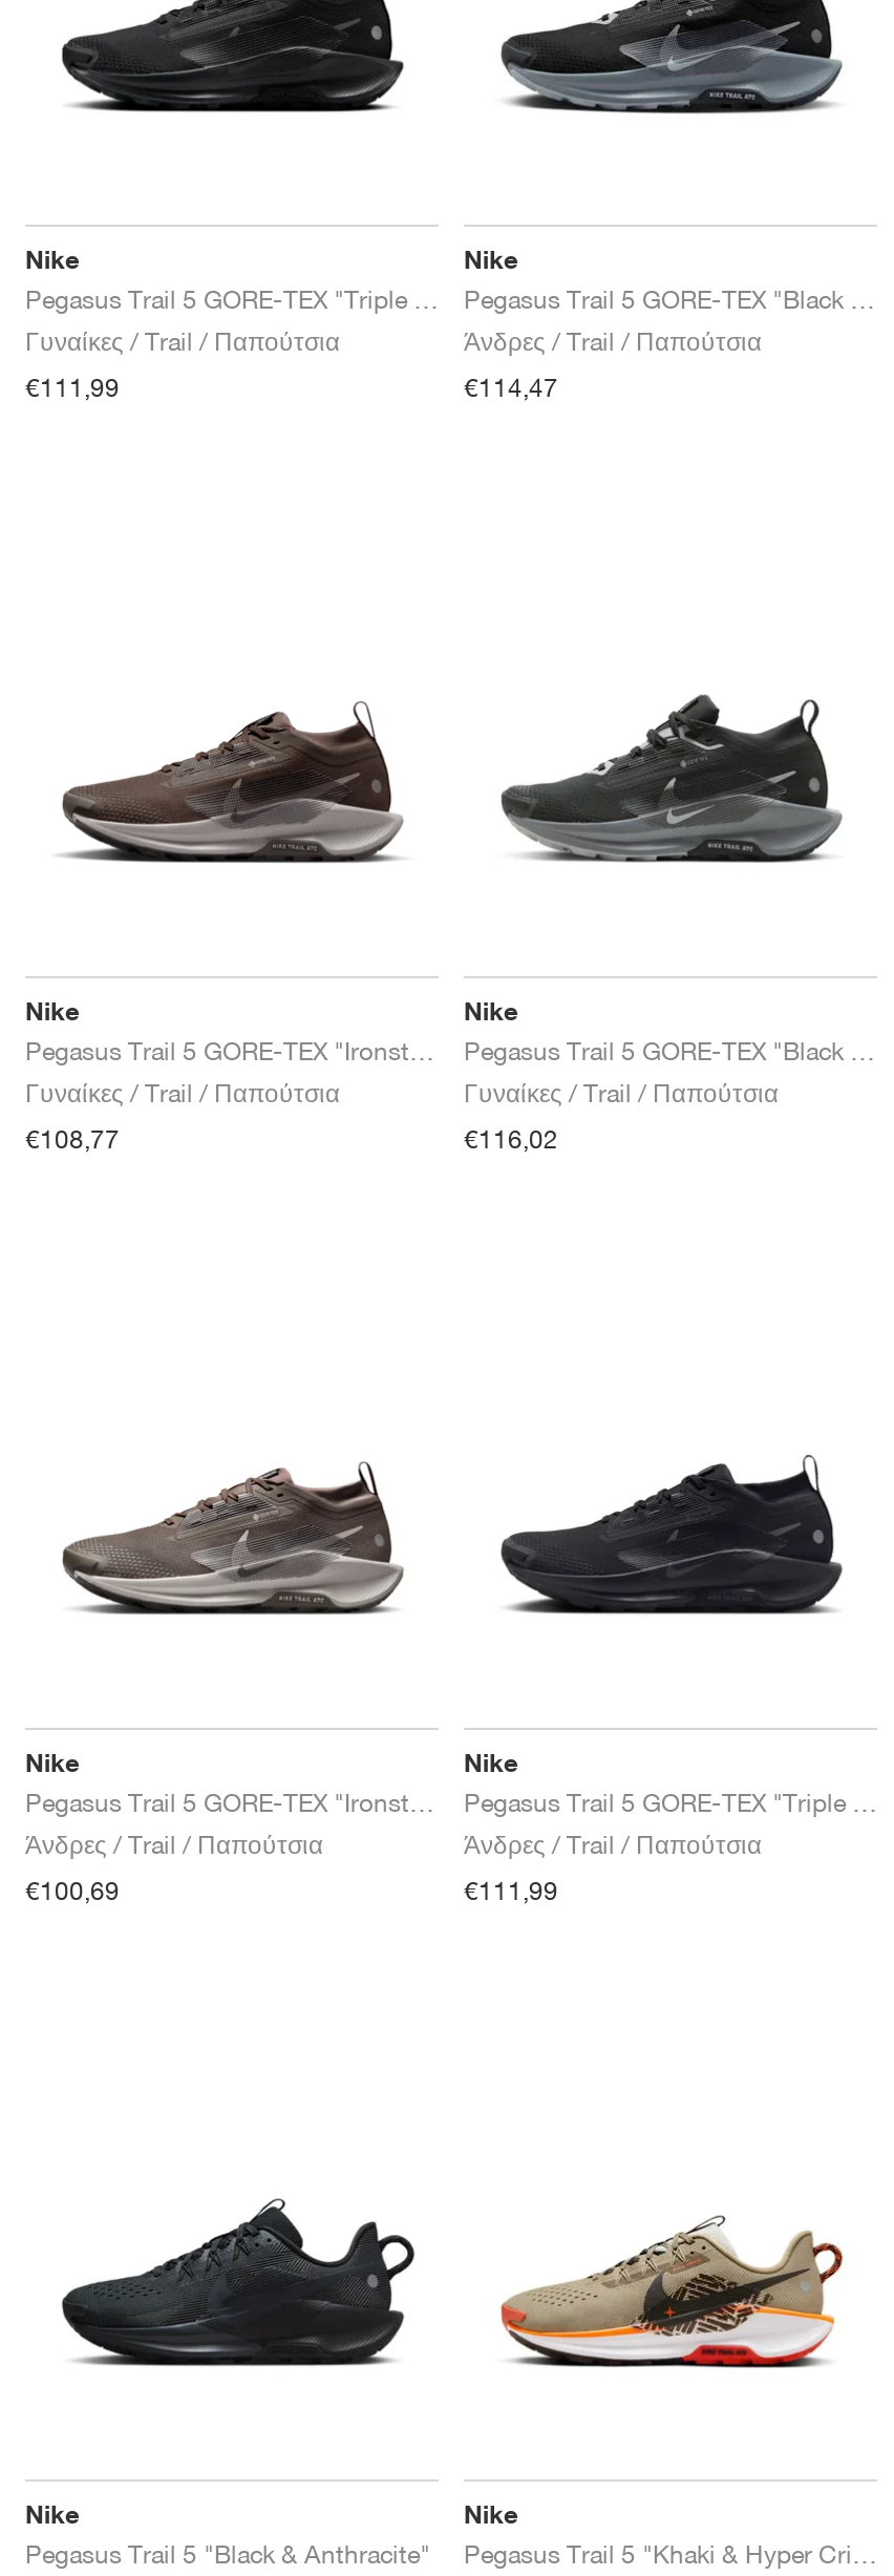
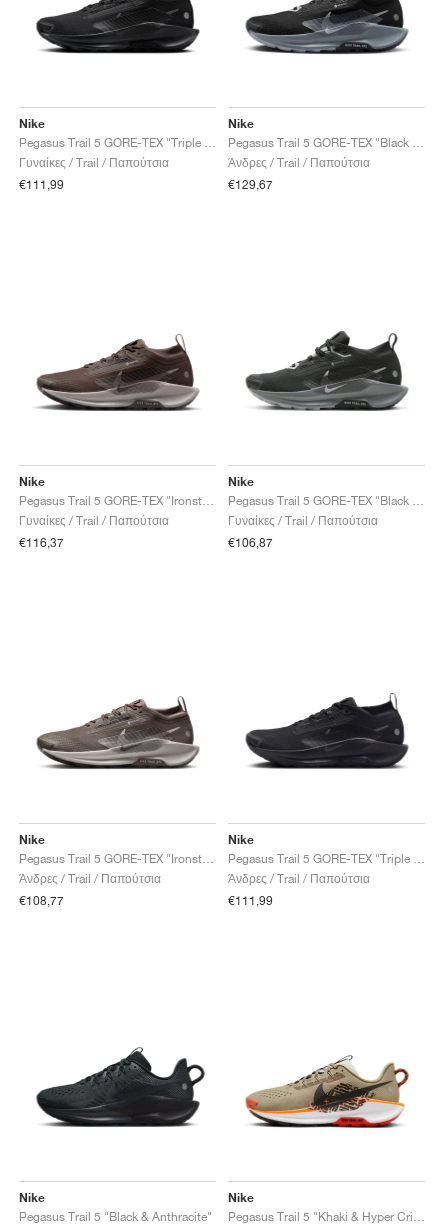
[464,371,558,402] €114,47 -> [228,176,273,191] €129,67
[25,1122,120,1154] €108,77 -> [19,534,64,549] €116,37
[464,1122,558,1154] €116,02 -> [228,534,273,549] €106,87
[25,1874,120,1905] €100,69 -> [19,892,64,907] €108,77

